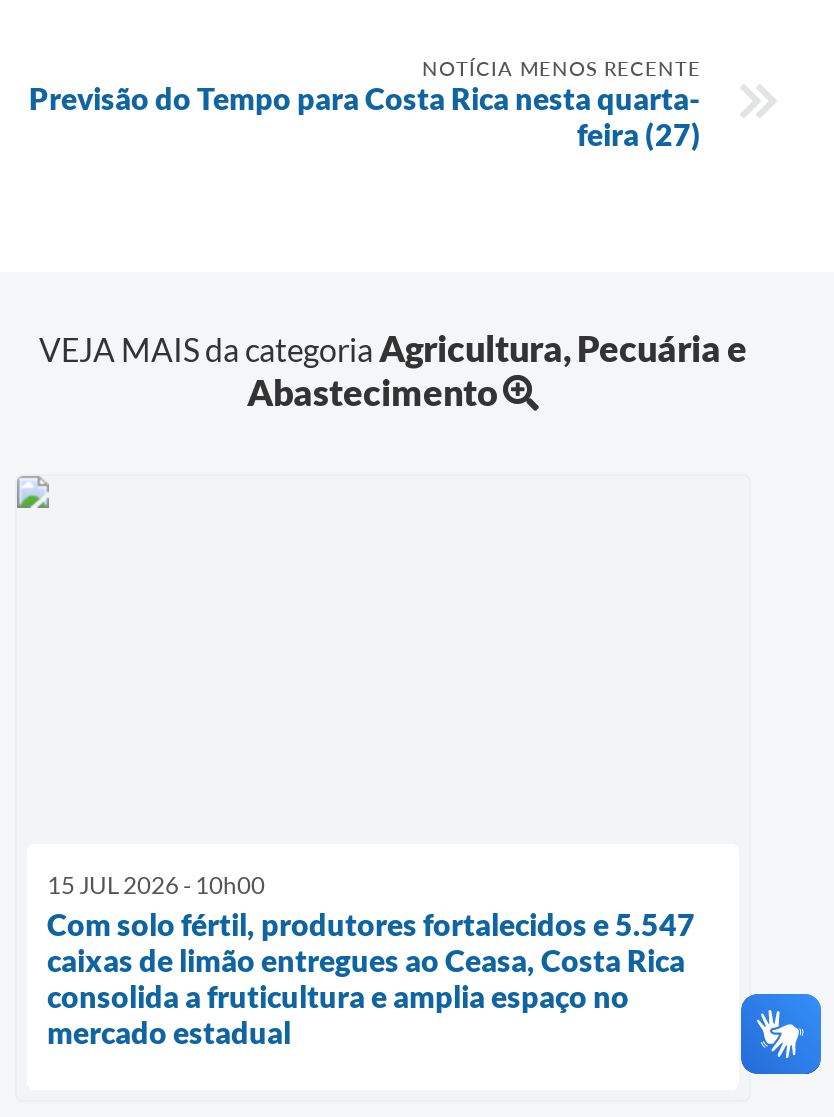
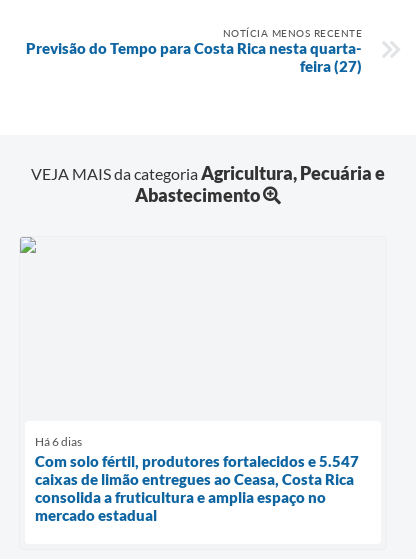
[47,870,265,900] 15 JUL 2026 - 10h00 -> [35,434,82,449] Há 6 dias
[739,992,823,1076] [image] -> none

